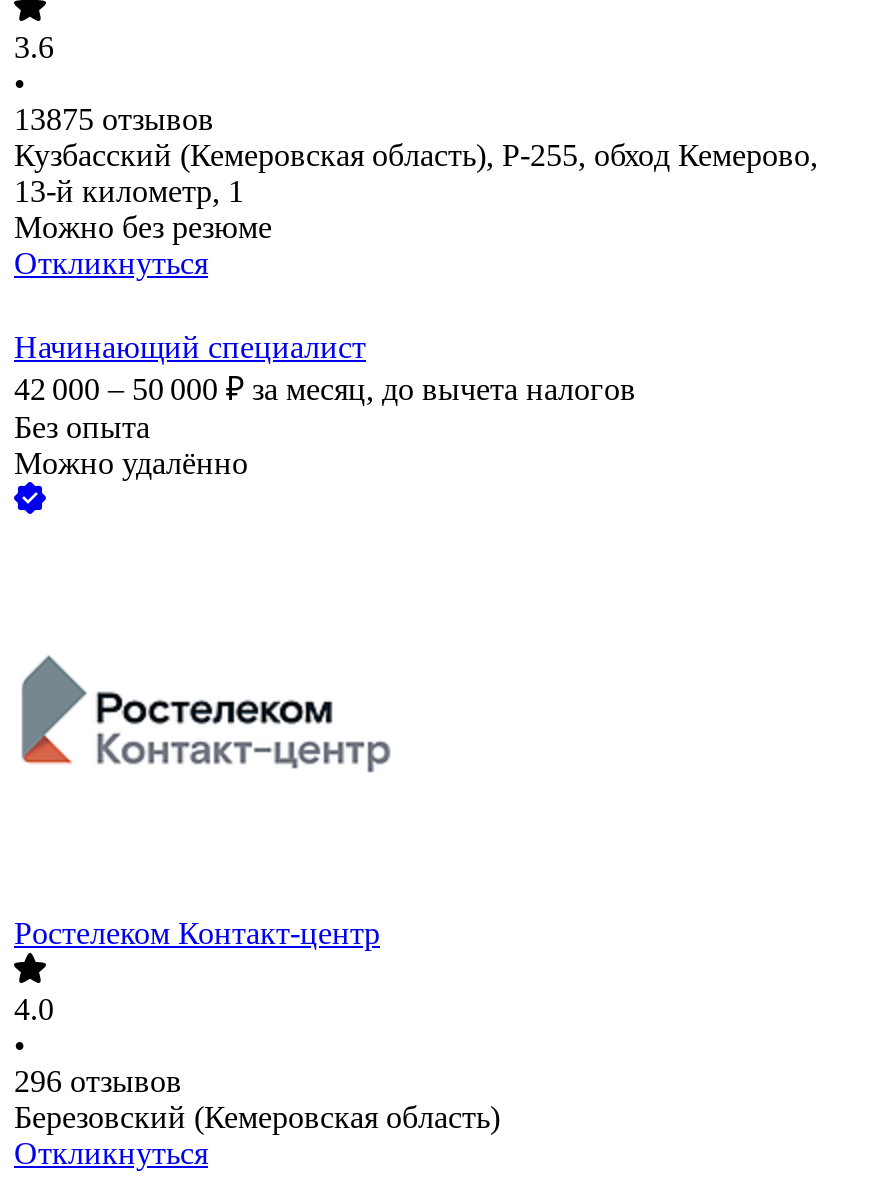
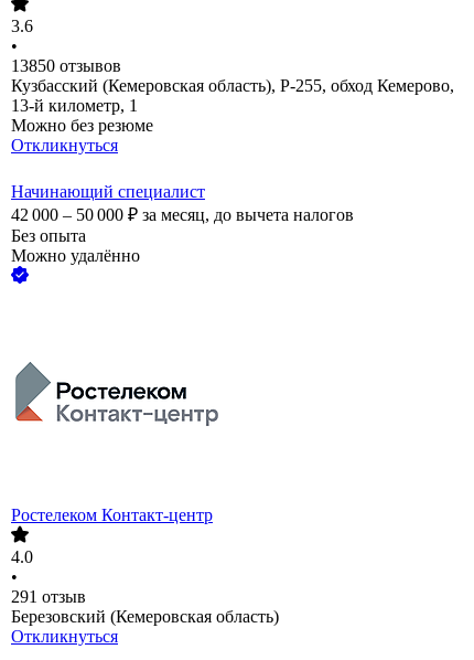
[14,103,214,137] 13875 отзывов -> [11,57,121,75] 13850 отзывов
[14,1065,182,1099] 296 отзывов -> [11,587,86,606] 291 отзыв

